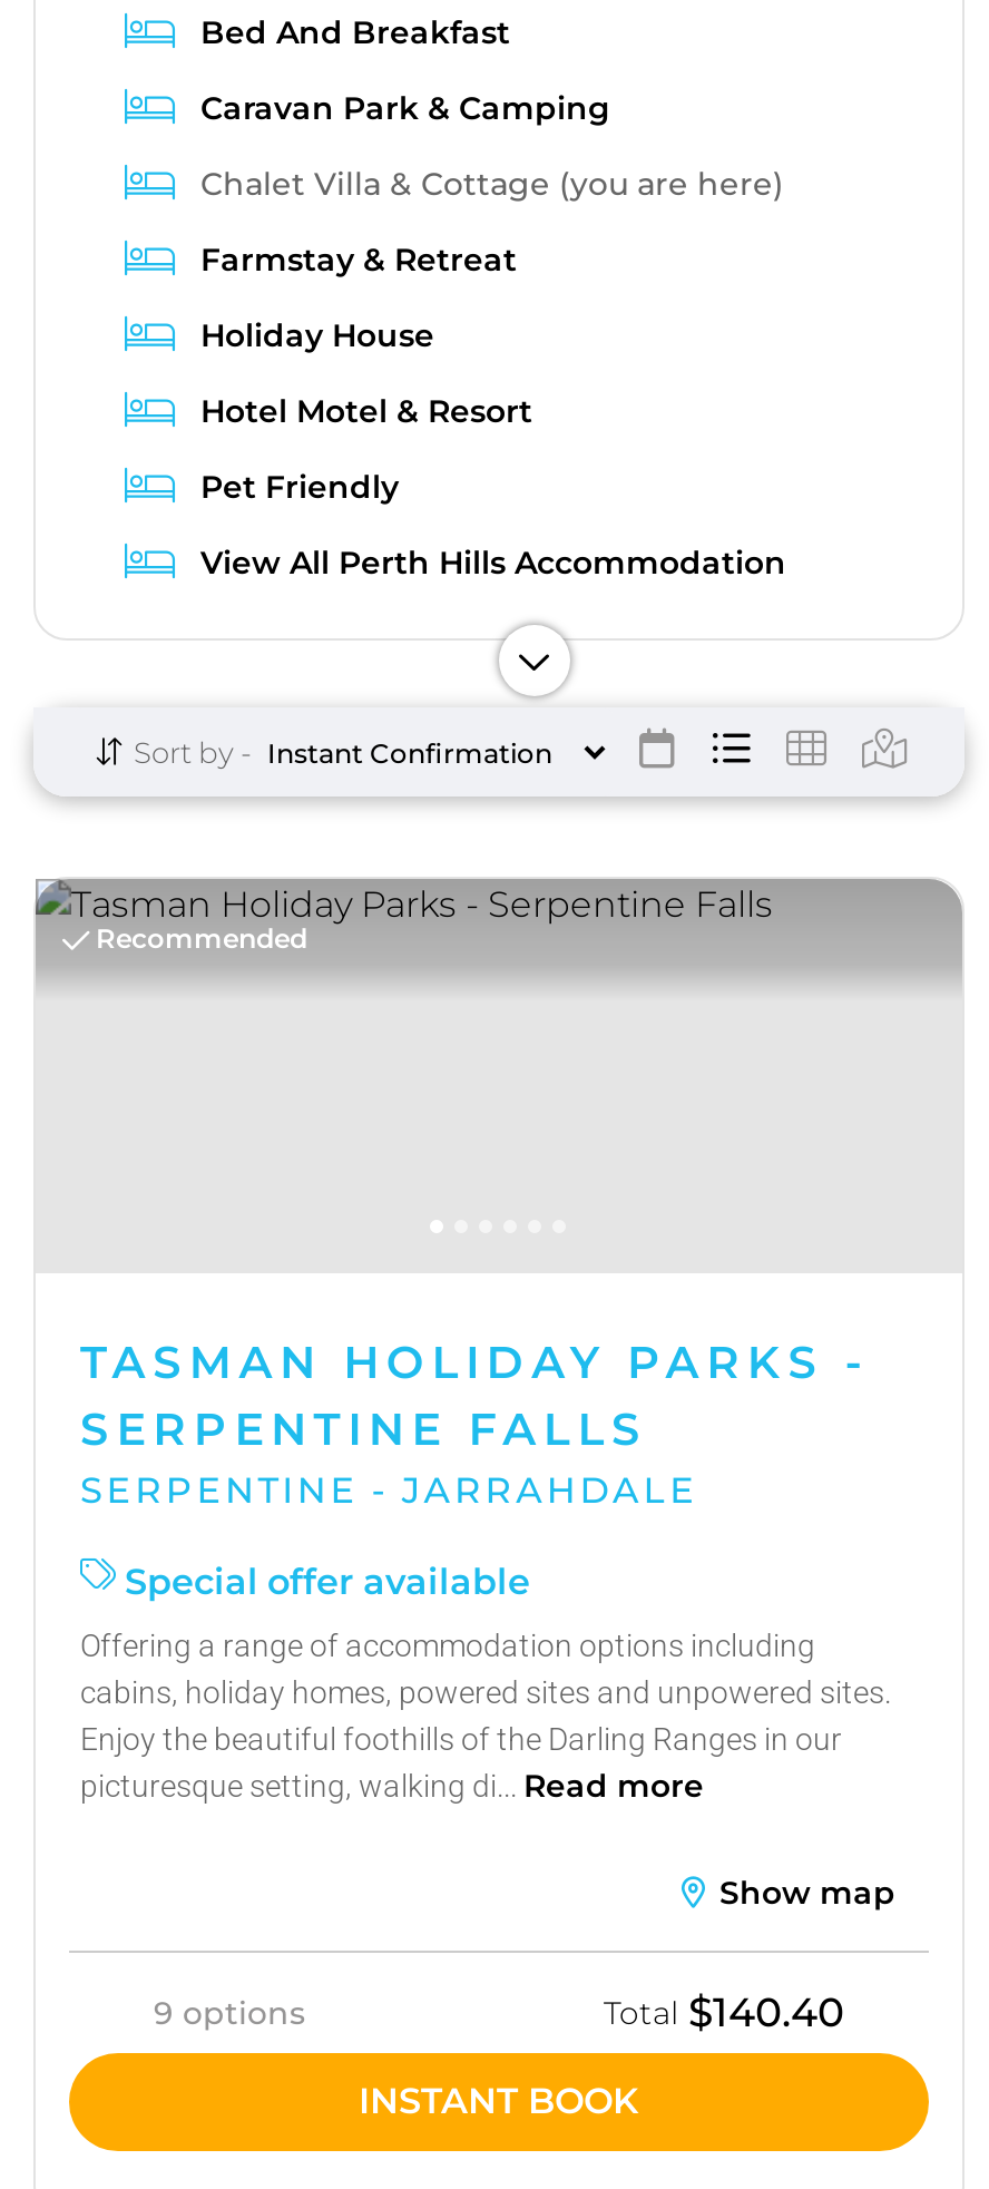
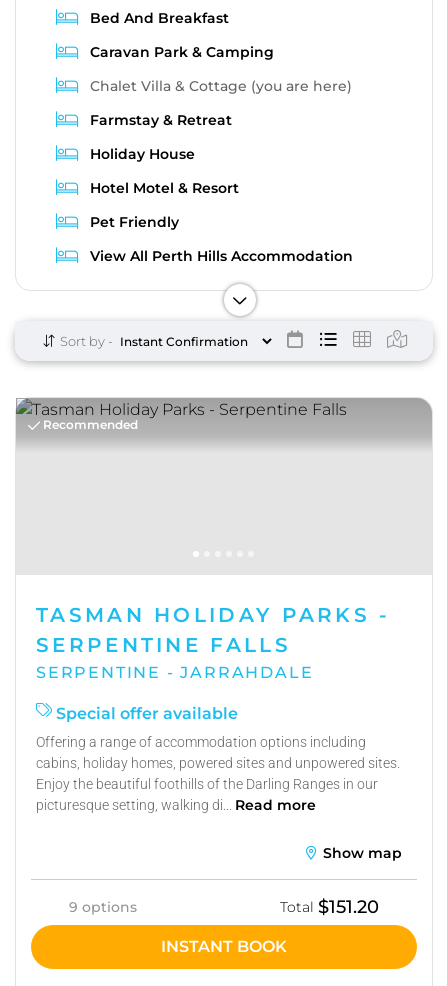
[604,1989,844,2038] Total $140.40 -> [280,896,379,918] Total $151.20

